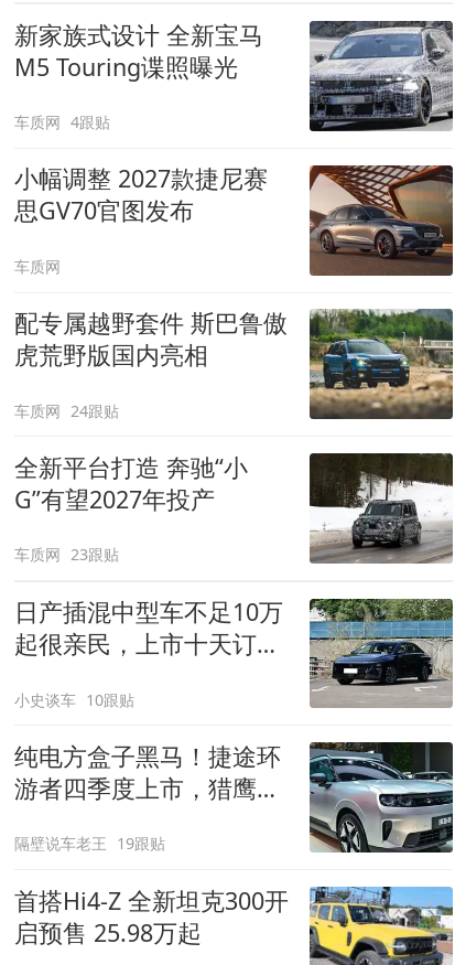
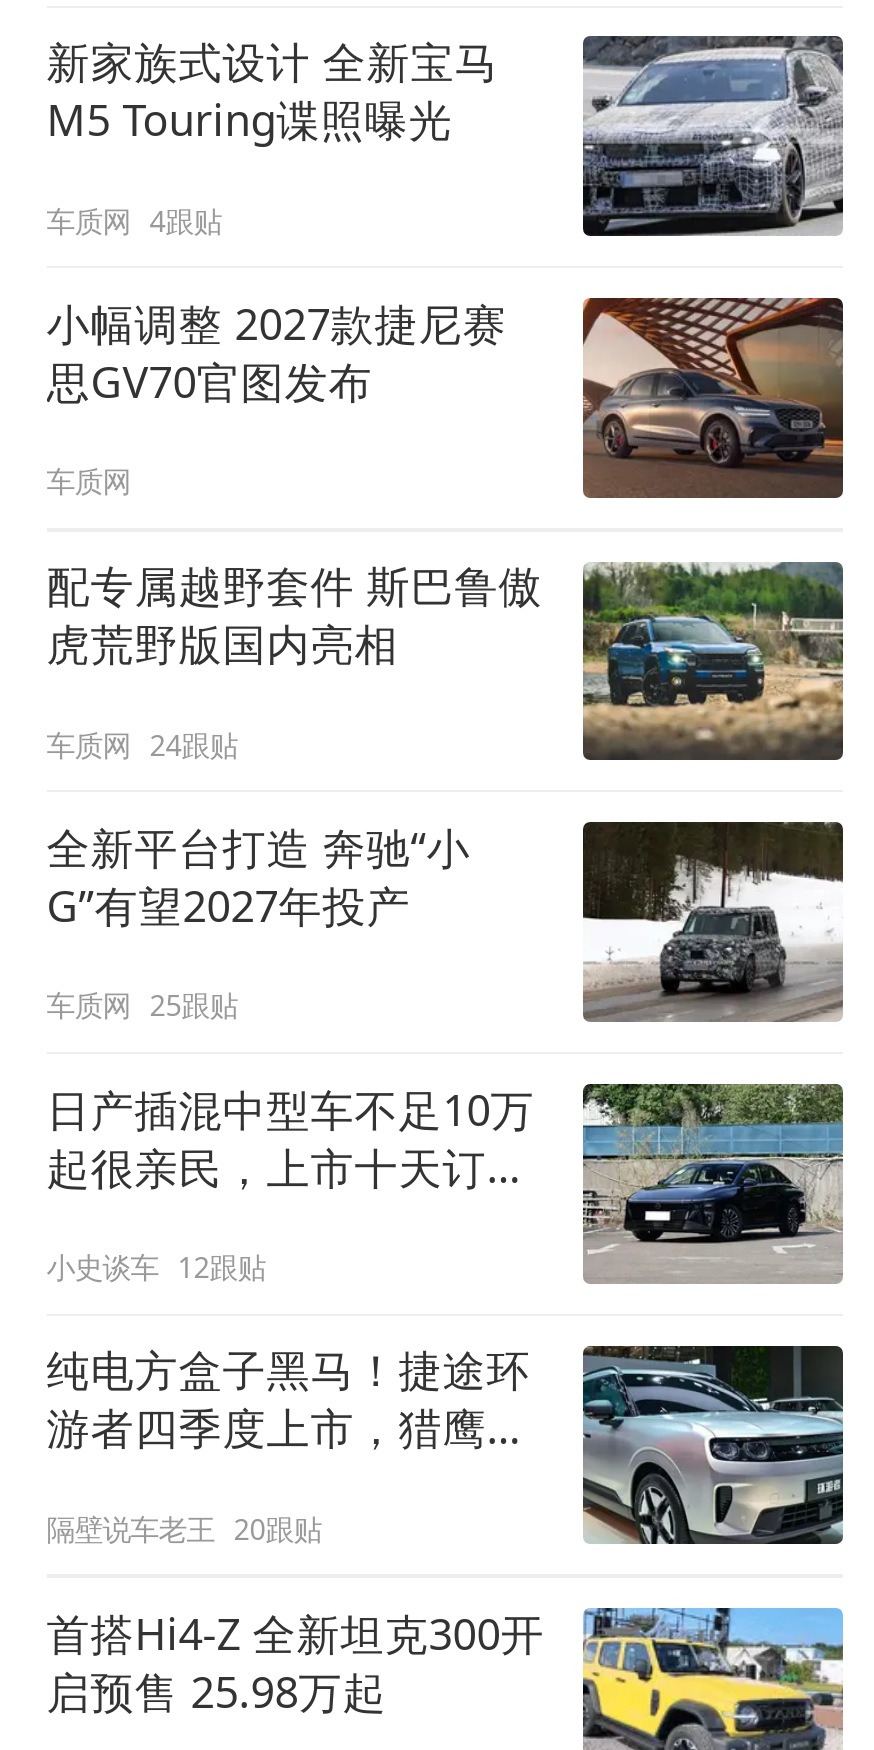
[14,544,119,565] 车质网 23跟贴 -> [46,986,238,1024] 车质网 25跟贴
[14,689,135,710] 小史谈车 10跟贴 -> [46,1248,266,1286] 小史谈车 12跟贴
[14,833,166,854] 隔壁说车老王 19跟贴 -> [46,1509,322,1547] 隔壁说车老王 20跟贴

